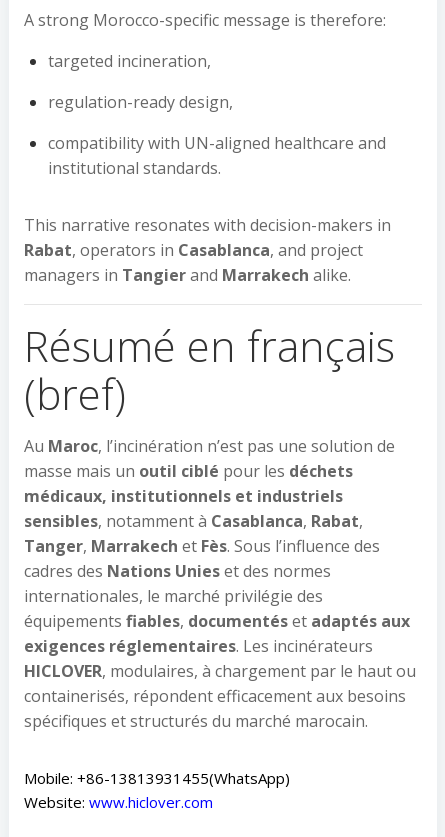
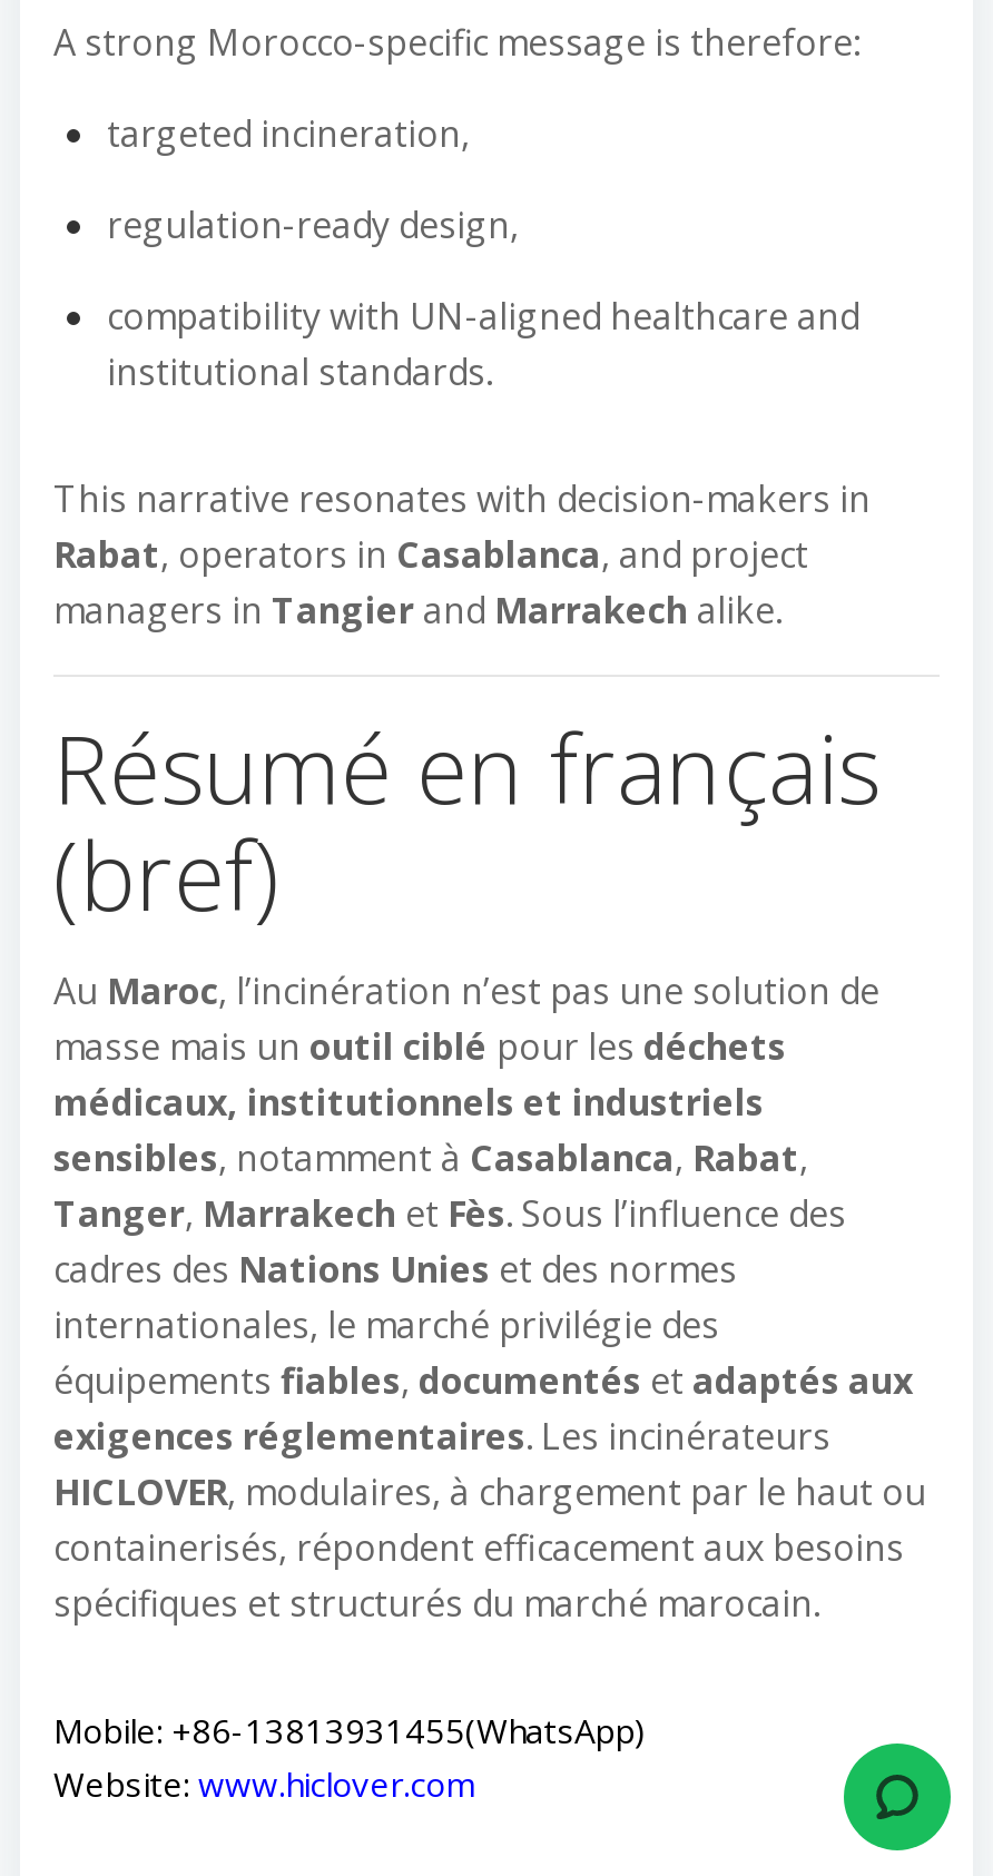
none -> [842,1741,953,1853] [image]

